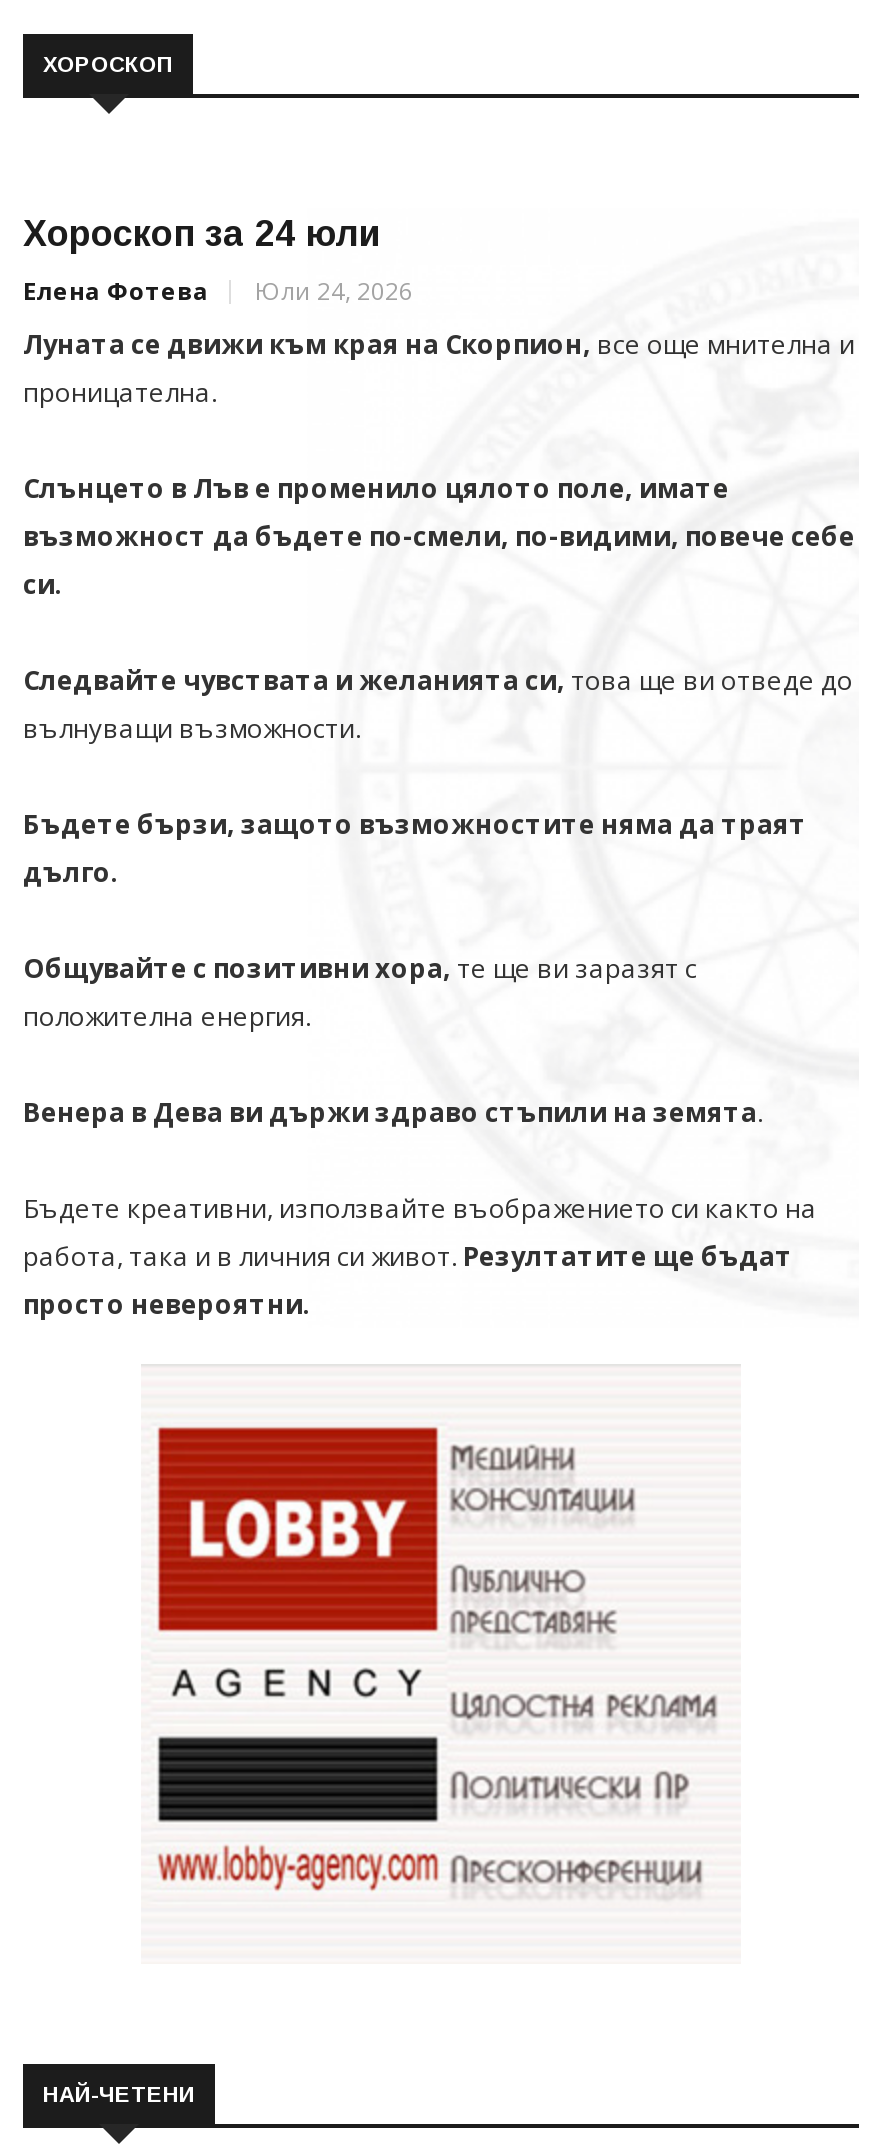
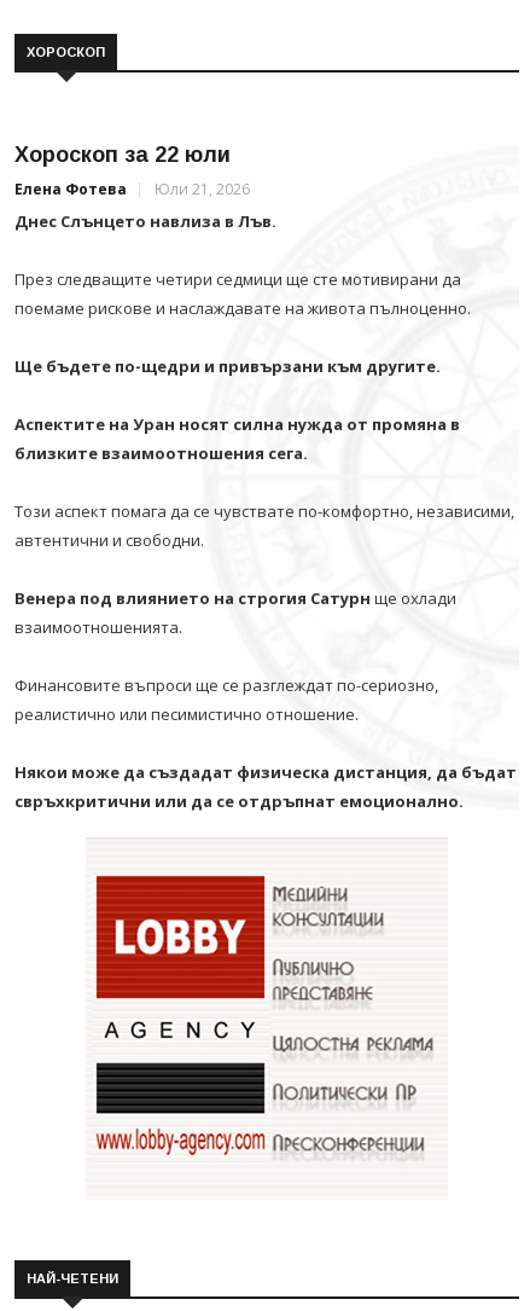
[23,214,381,254] Хороскоп за 24 юли -> [14,142,231,167] Хороскоп за 22 юли
[23,274,855,1322] Юли 24, 2026 | Луната се движи към края на Скорпион, все още мнителна и | проницателна. | Слънцето в Лъв е променило цялото поле, имате | възможност да бъдете по-смели, по-видими, повече себе | си. | Следвайте чувствата и желанията си, това ще ви отведе до | вълнуващи възможности. | Бъдете бързи, защото възможностите няма да траят | дълго. | Общувайте с позитивни хора, те ще ви заразят с | положителна енергия. | Венера в Дева ви държи здраво стъпили на земята. | Бъдете креативни, използвайте въображението си както на | работа, така и в личния си живот. Резултатите ще бъдат | просто невероятни. -> [14,179,517,812] Юли 21, 2026 | Днес Слънцето навлиза в Лъв. | През следващите четири седмици ще сте мотивирани да | поемаме рискове и наслаждавате на живота пълноценно. | Ще бъдете по-щедри и привързани към другите. | Аспектите на Уран носят силна нужда от промяна в | близките взаимоотношения сега. | Този аспект помага да се чувствате по-комфортно, независими, | автентични и свободни. | Венера под влиянието на строгия Сатурн ще охлади | взаимоотношенията. | Финансовите въпроси ще се разглеждат по-сериозно, | реалистично или песимистично отношение. | Някои може да създадат физическа дистанция, да бъдат | свръхкритични или да се отдръпнат емоционално.

